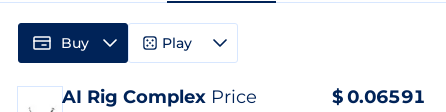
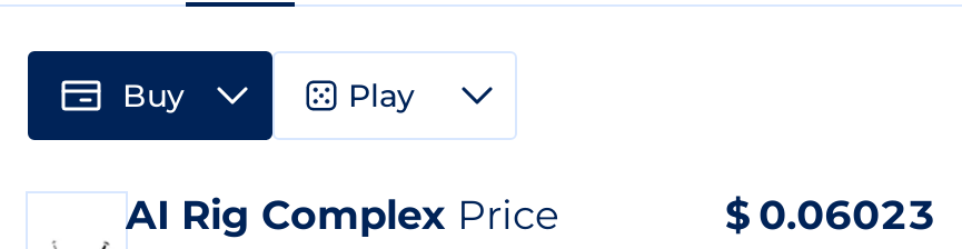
[331,86,426,108] $0.06591 -> [725,191,935,240] $0.06023

